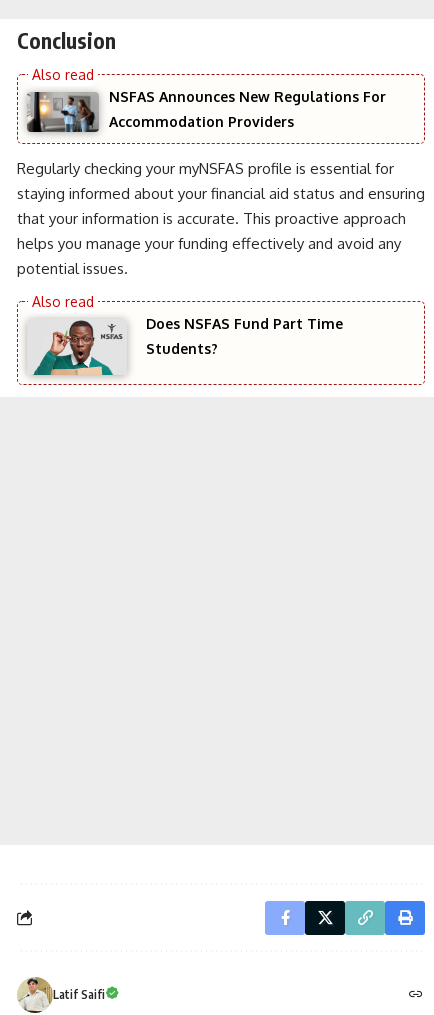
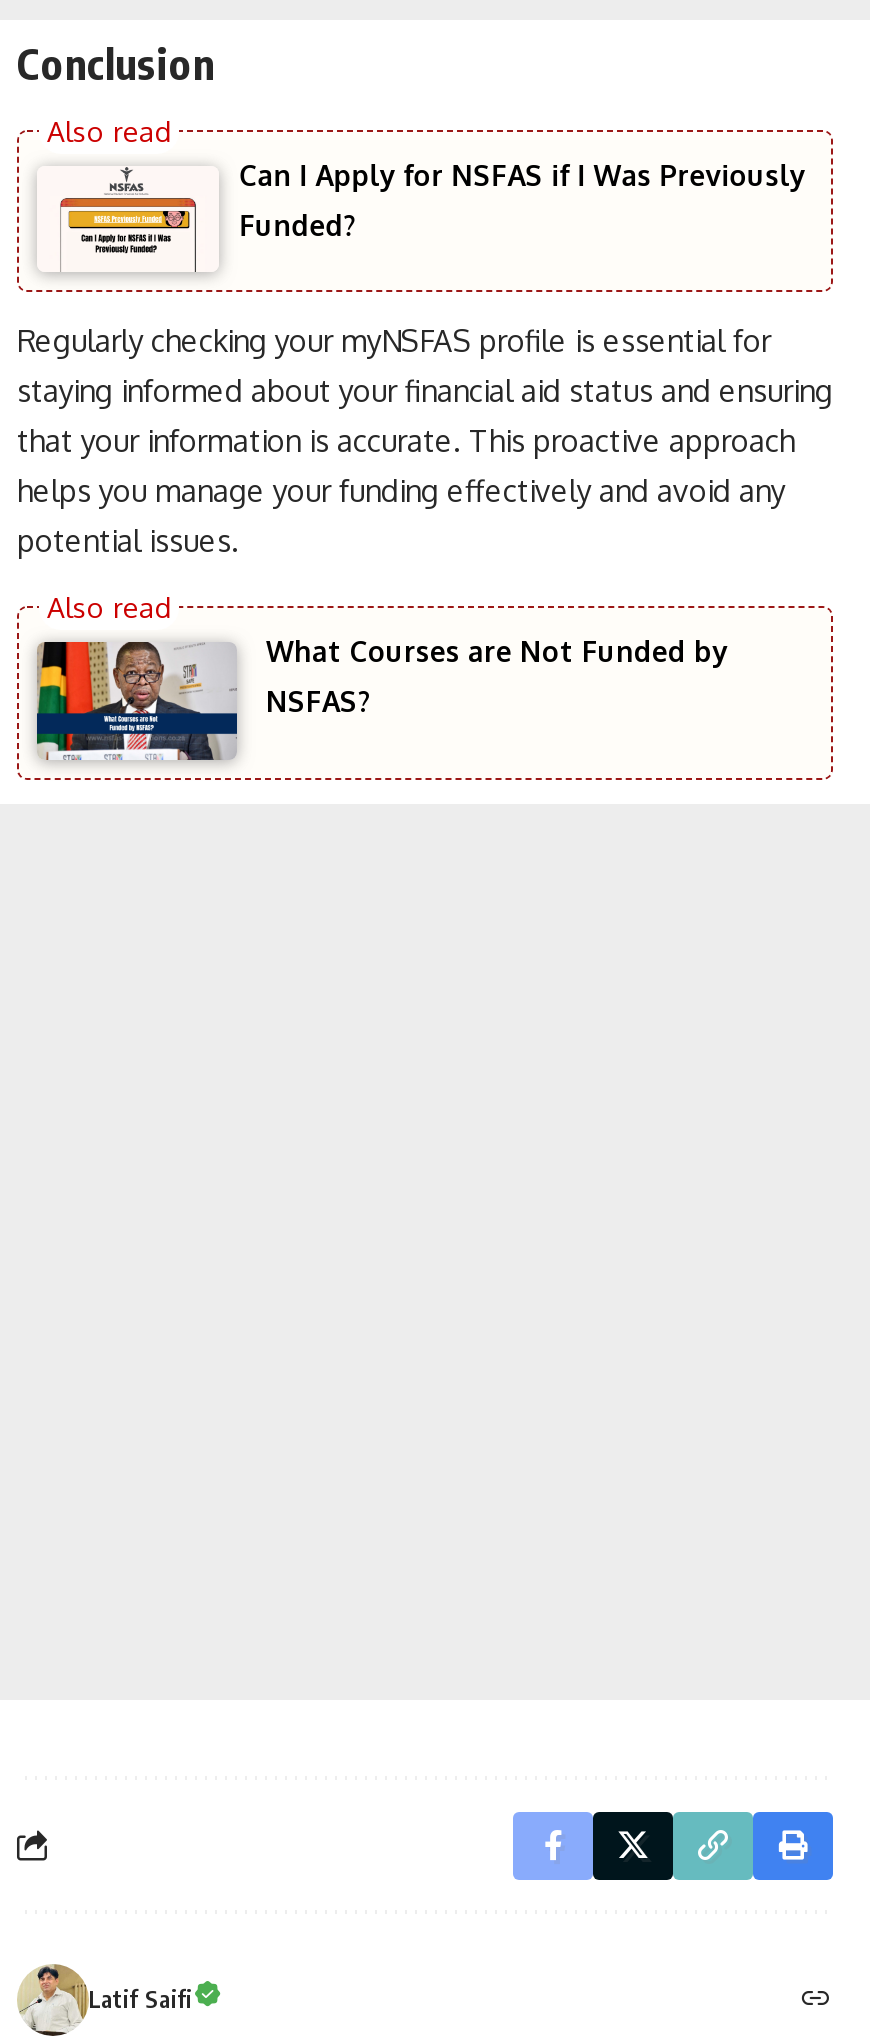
[26,88,386,133] [image] | NSFAS Announces New Regulations For -> [37,158,805,253] [image] | Can I Apply for NSFAS if I Was Previously
[109,113,294,130] Accommodation Providers -> [239,208,357,242] Funded?
[27,315,343,376] [image] | Does NSFAS Fund Part Time -> [35,635,728,761] [image] | What Courses are Not Funded by
[146,340,218,357] Students? -> [266,685,372,719] NSFAS?

